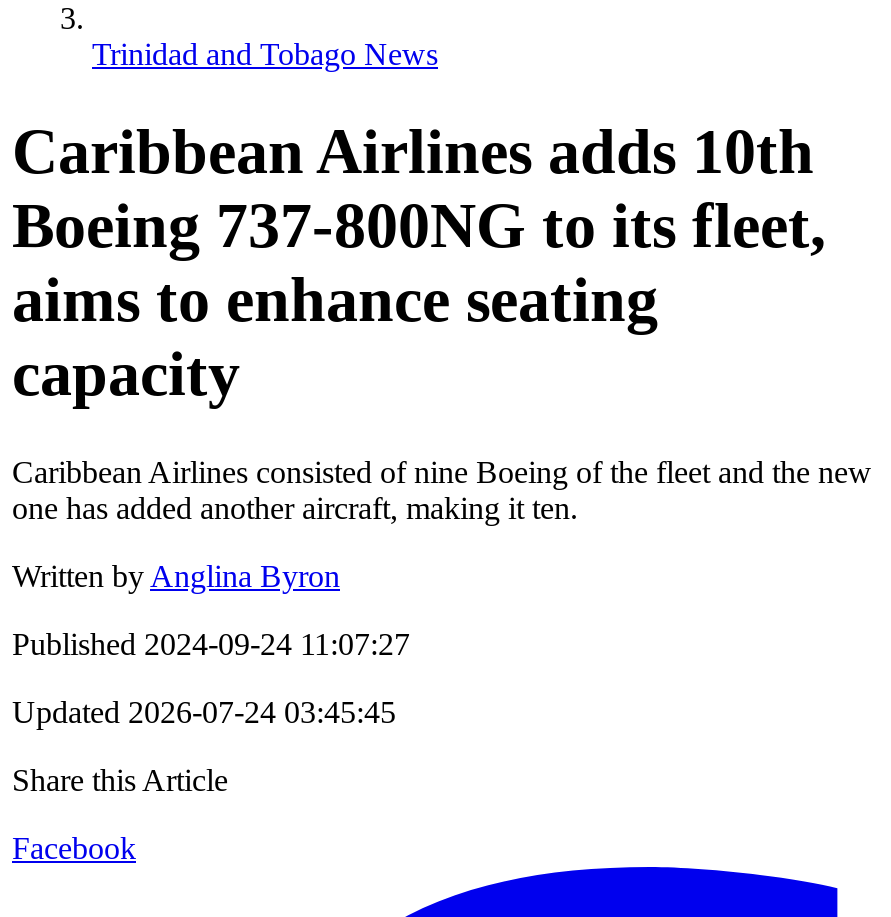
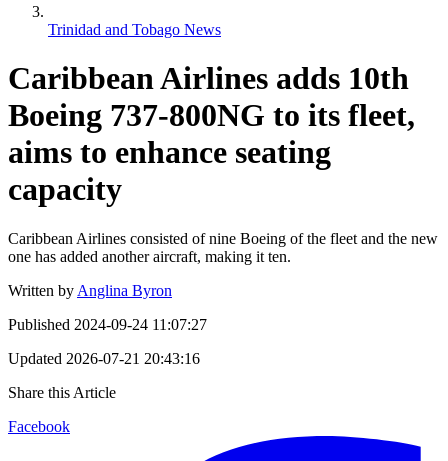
[12,695,396,729] Updated 2026-07-24 03:45:45 -> [8,350,200,367] Updated 2026-07-21 20:43:16

